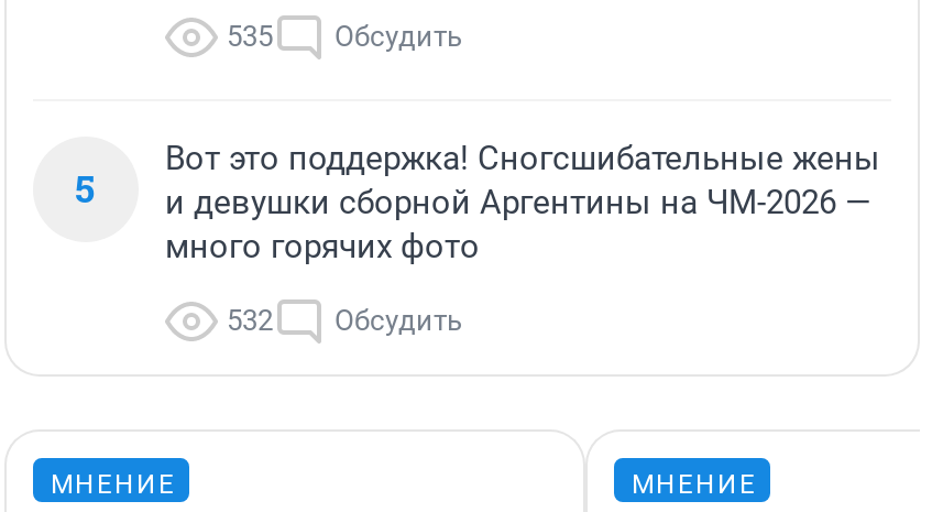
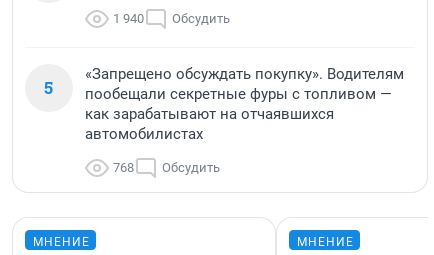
[227,20,462,53] 535 Обсудить -> [113,11,230,26] 1 940 Обсудить
[165,139,880,267] Вот это поддержка! Сногсшибательные жены | и девушки сборной Аргентины на ЧМ-2026 — | много горячих фото -> [85,65,404,143] «Запрещено обсуждать покупку». Водителям | пообещали секретные фуры с топливом — | как зарабатывают на отчаявшихся | автомобилистах
[227,304,462,337] 532 Обсудить -> [113,160,220,175] 768 Обсудить

